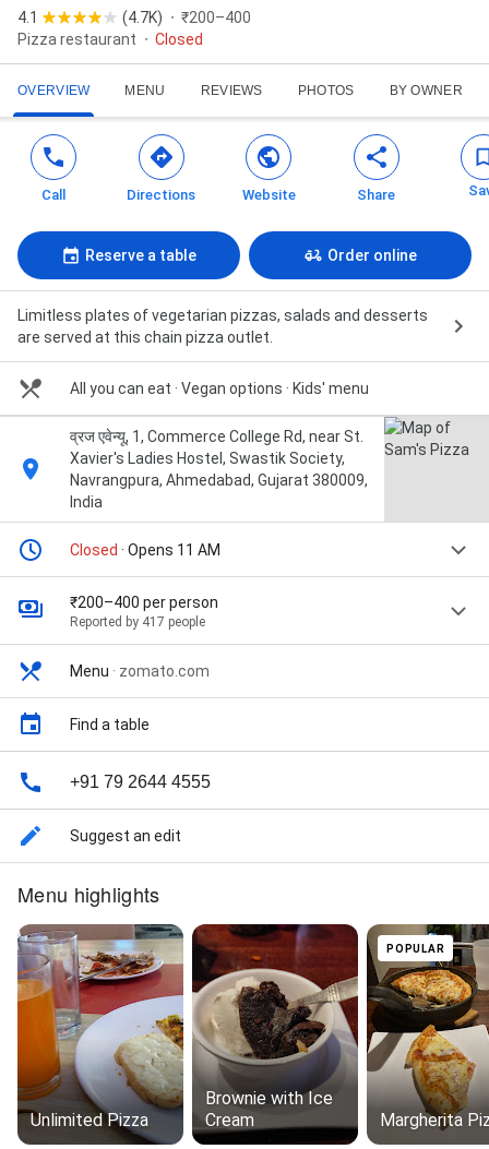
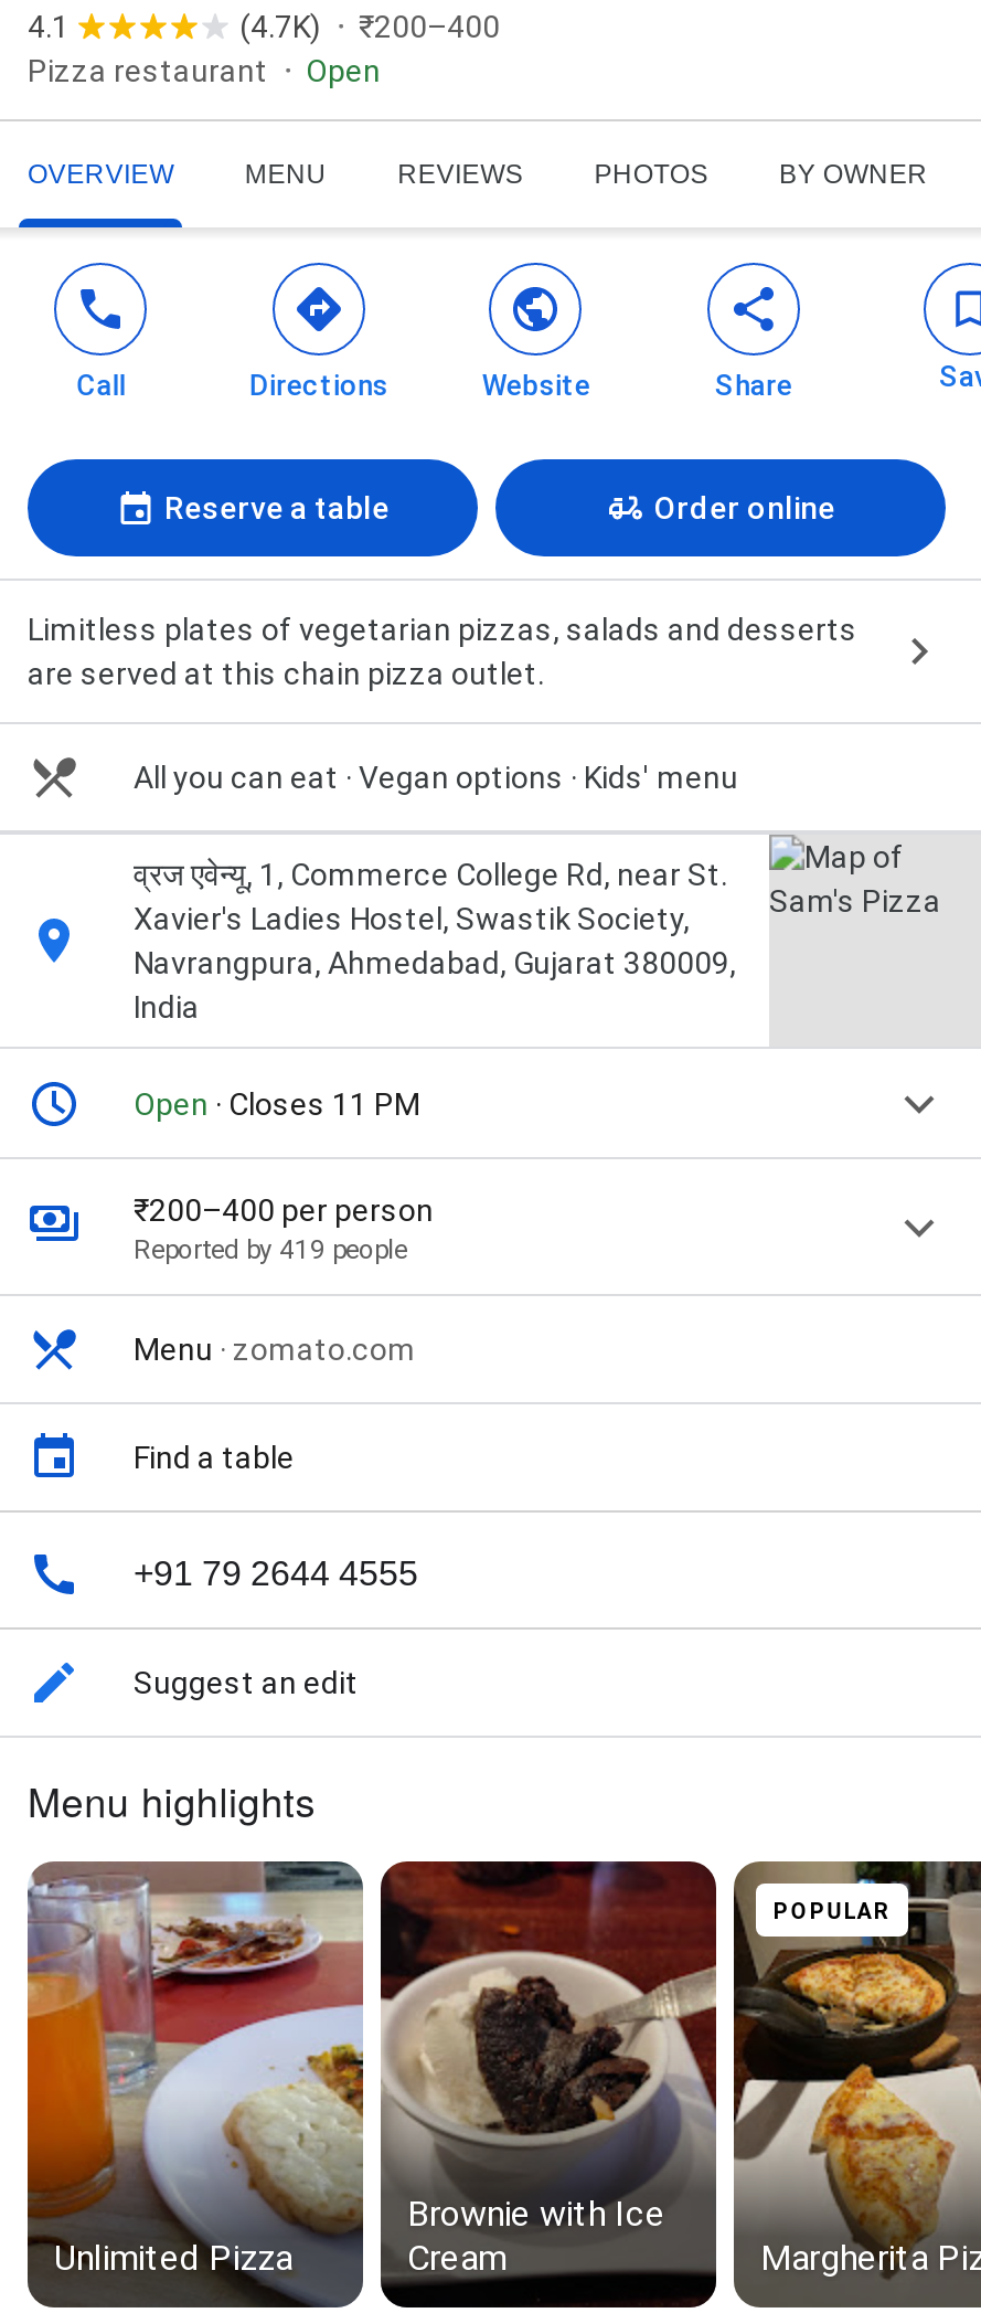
[155,31,203,48] Closed -> [306,53,381,89] Open
[70,541,220,559] Closed · Opens 11 AM -> [134,1087,420,1122] Open · Closes 11 PM
[70,615,205,630] Reported by 417 people -> [134,1235,407,1266] Reported by 419 people

